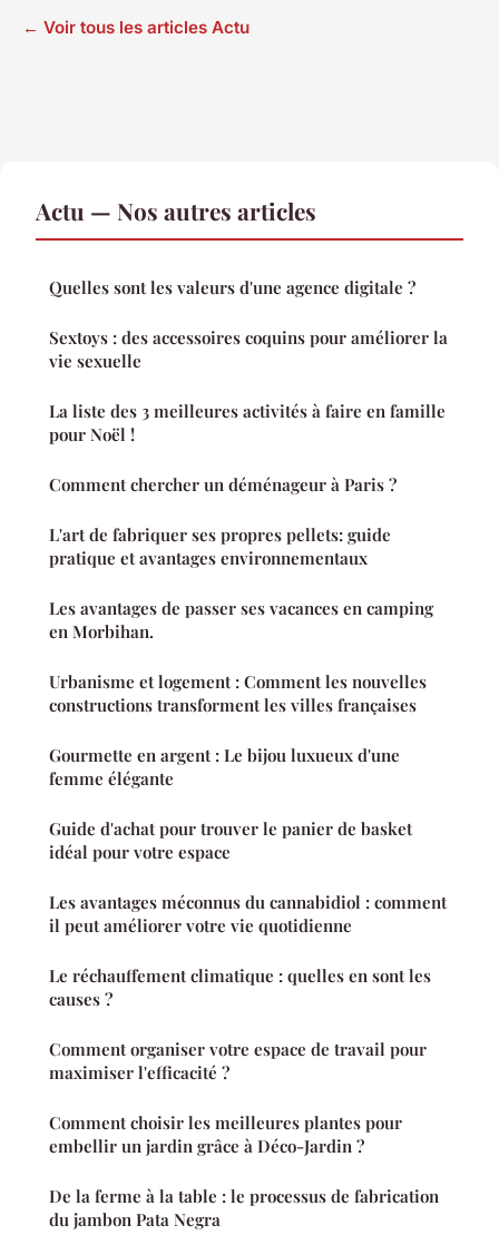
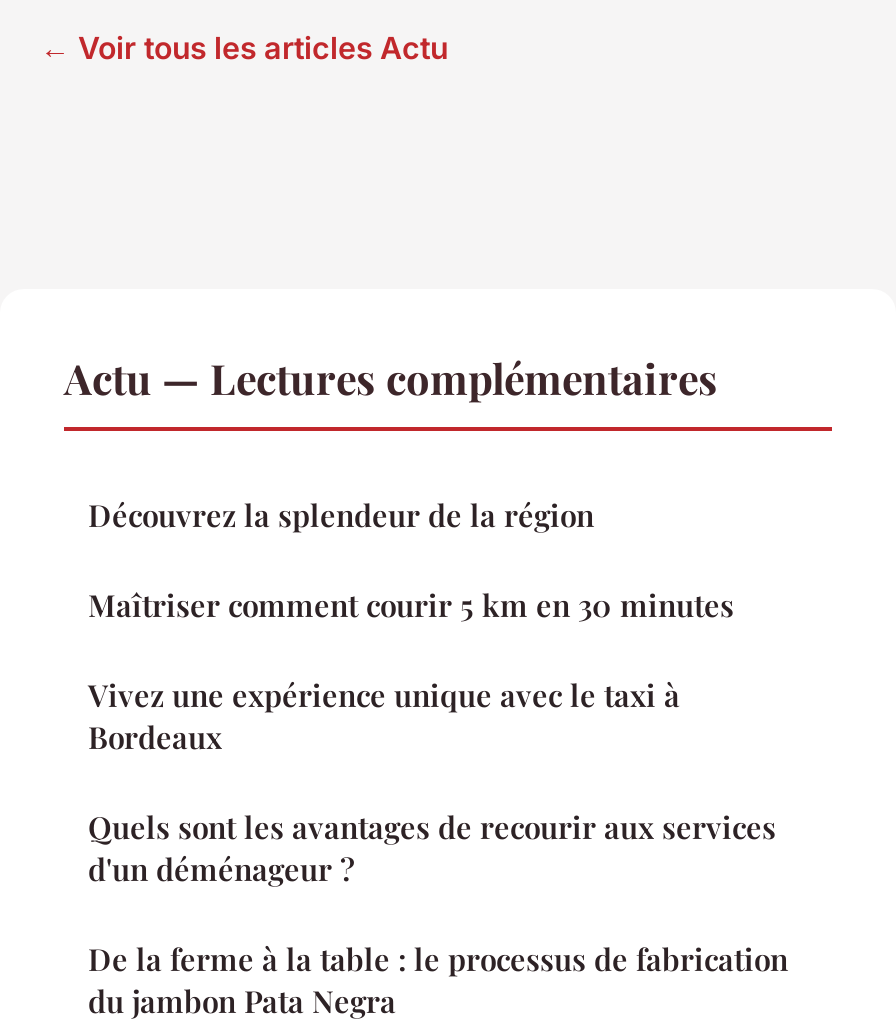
[36,195,448,1157] Actu — Nos autres articles | Quelles sont les valeurs d'une agence digitale ? | Sextoys : des accessoires coquins pour améliorer la | vie sexuelle | La liste des 3 meilleures activités à faire en famille | pour Noël ! | Comment chercher un déménageur à Paris ? | L'art de fabriquer ses propres pellets: guide | pratique et avantages environnementaux | Les avantages de passer ses vacances en camping | en Morbihan. | Urbanisme et logement : Comment les nouvelles | constructions transforment les villes françaises | Gourmette en argent : Le bijou luxueux d'une | femme élégante | Guide d'achat pour trouver le panier de basket | idéal pour votre espace | Les avantages méconnus du cannabidiol : comment | il peut améliorer votre vie quotidienne | Le réchauffement climatique : quelles en sont les | causes ? | Comment organiser votre espace de travail pour | maximiser l'efficacité ? | Comment choisir les meilleures plantes pour | embellir un jardin grâce à Déco-Jardin ? -> [64,350,776,890] Actu — Lectures complémentaires | Découvrez la splendeur de la région | Maîtriser comment courir 5 km en 30 minutes | Vivez une expérience unique avec le taxi à | Bordeaux | Quels sont les avantages de recourir aux services | d'un déménageur ?

